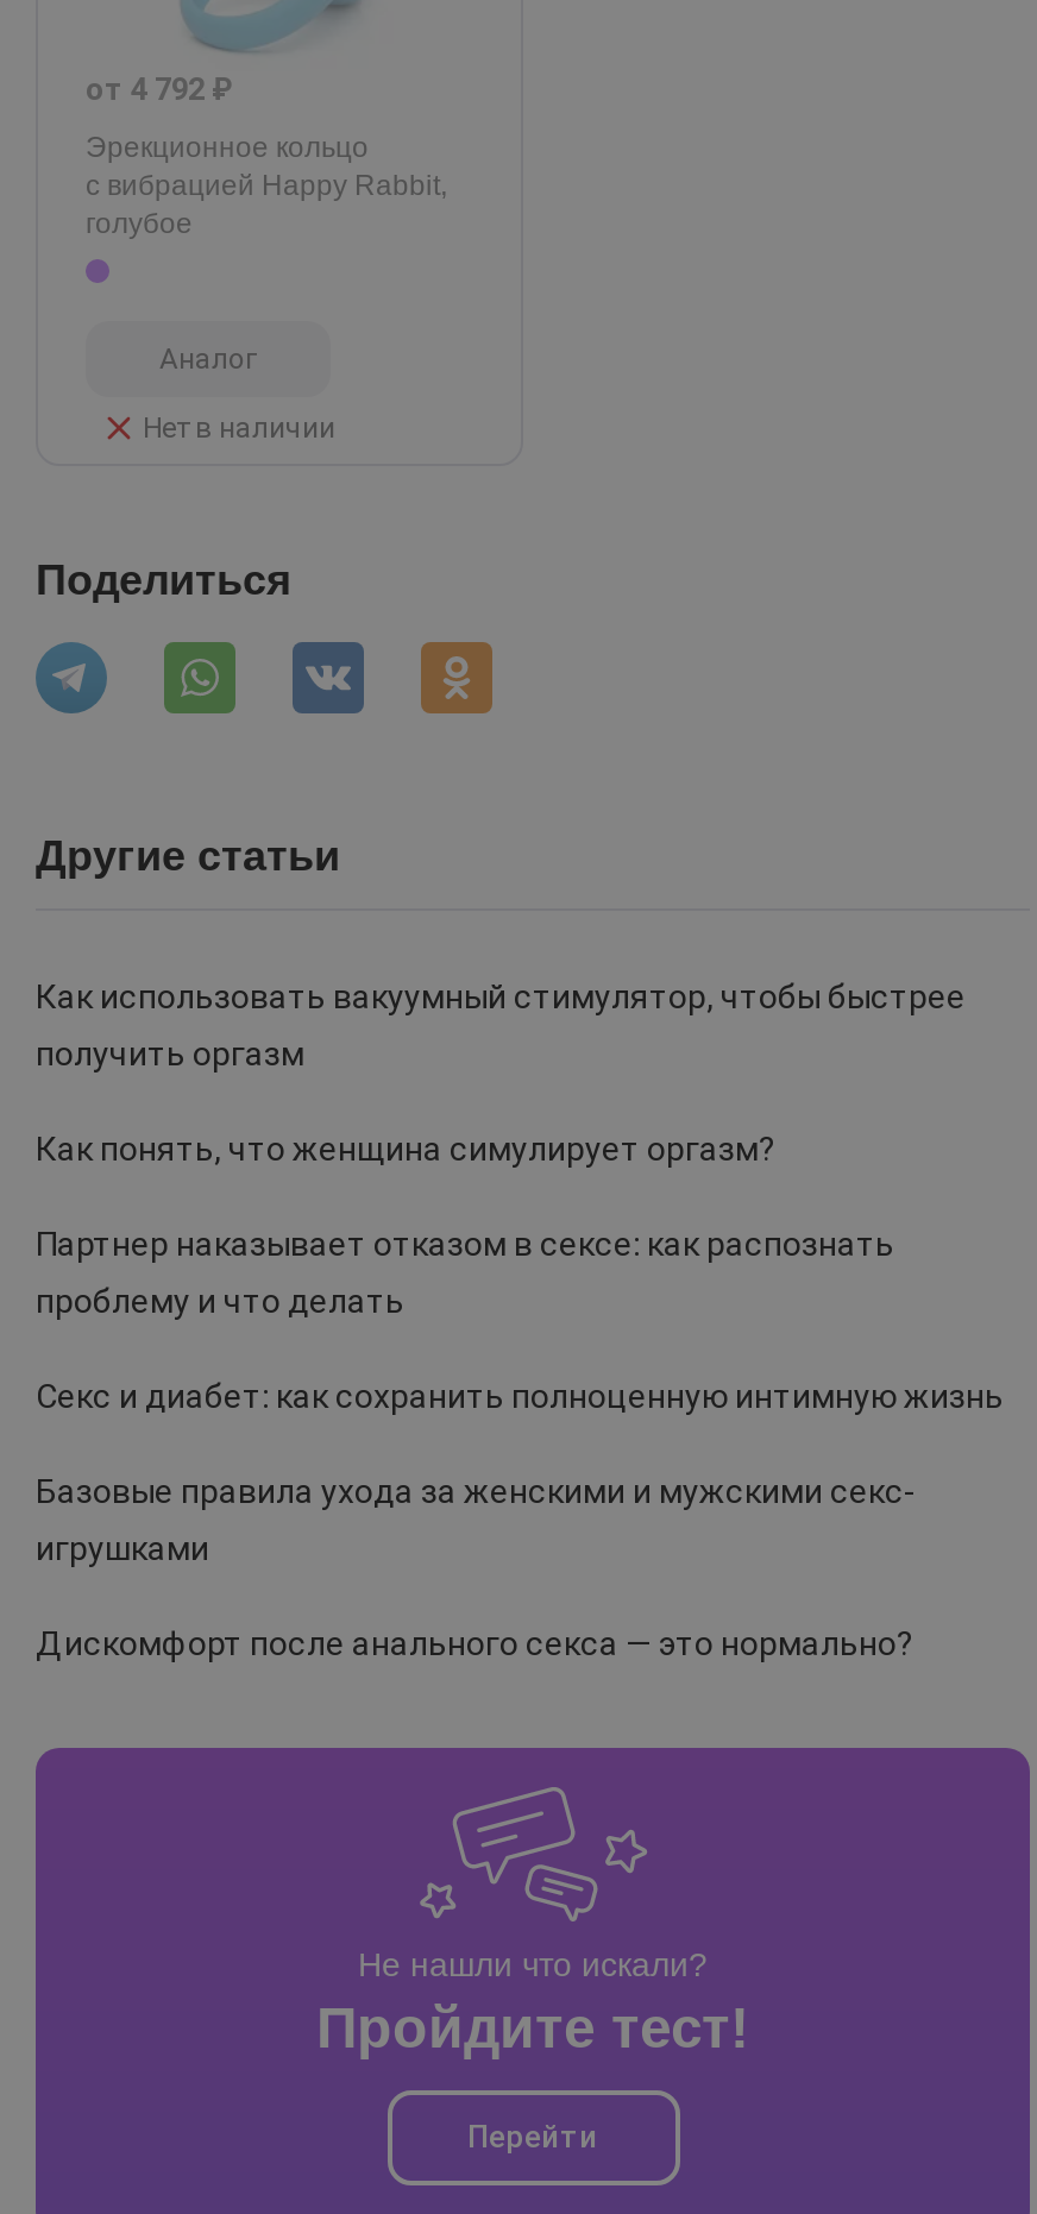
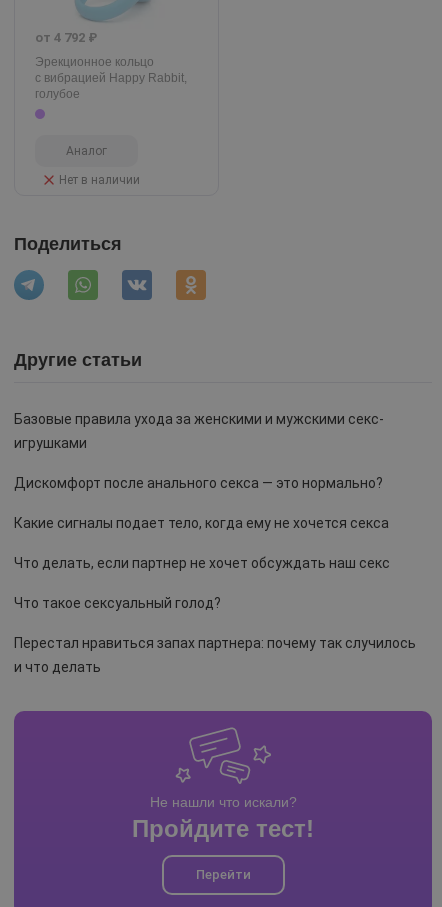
[36,977,1004,1415] Как использовать вакуумный стимулятор, чтобы быстрее | получить оргазм | Как понять, что женщина симулирует оргазм? | Партнер наказывает отказом в сексе: как распознать | проблему и что делать | Секс и диабет: как сохранить полноценную интимную жизнь -> none
moved [36,1472,916,1662] -> [14,411,384,491]: Базовые правила ухода за женскими и мужскими секс- | игрушками | Дискомфорт после анального секса — это нормально?
none -> [14,515,416,675] Какие сигналы подает тело, когда ему не хочется секса | Что делать, если партнер не хочет обсуждать наш секс | Что такое сексуальный голод? | Перестал нравиться запах партнера: почему так случилось | и что делать

